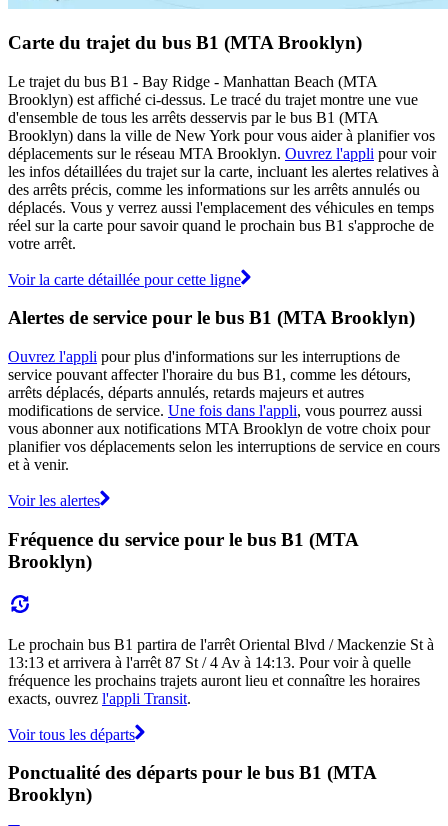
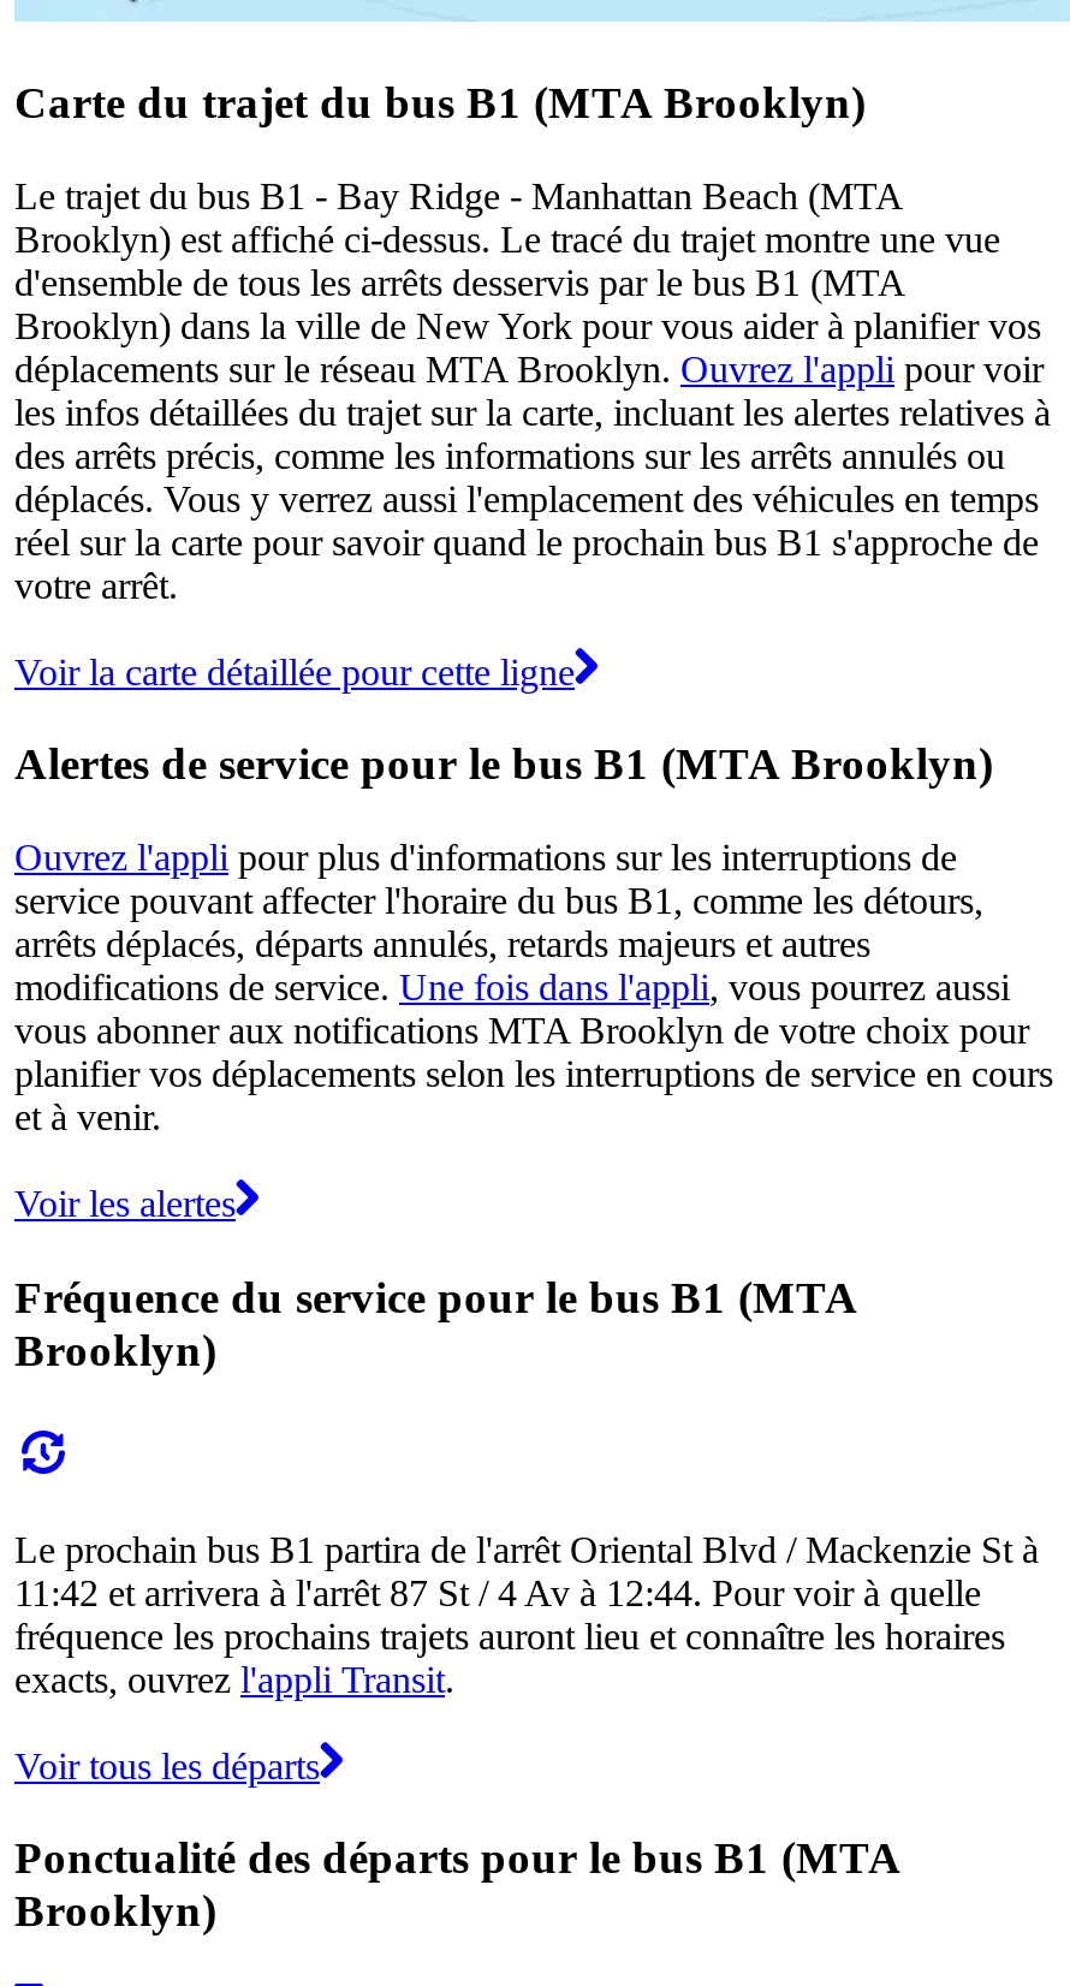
[8,653,411,670] 13:13 et arrivera à l'arrêt 87 St / 4 Av à 14:13. Pour voir à quelle -> [14,1571,981,1612] 11:42 et arrivera à l'arrêt 87 St / 4 Av à 12:44. Pour voir à quelle

